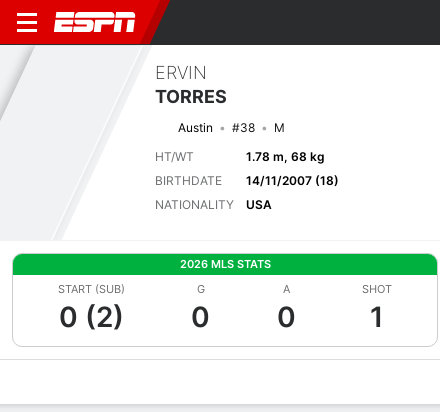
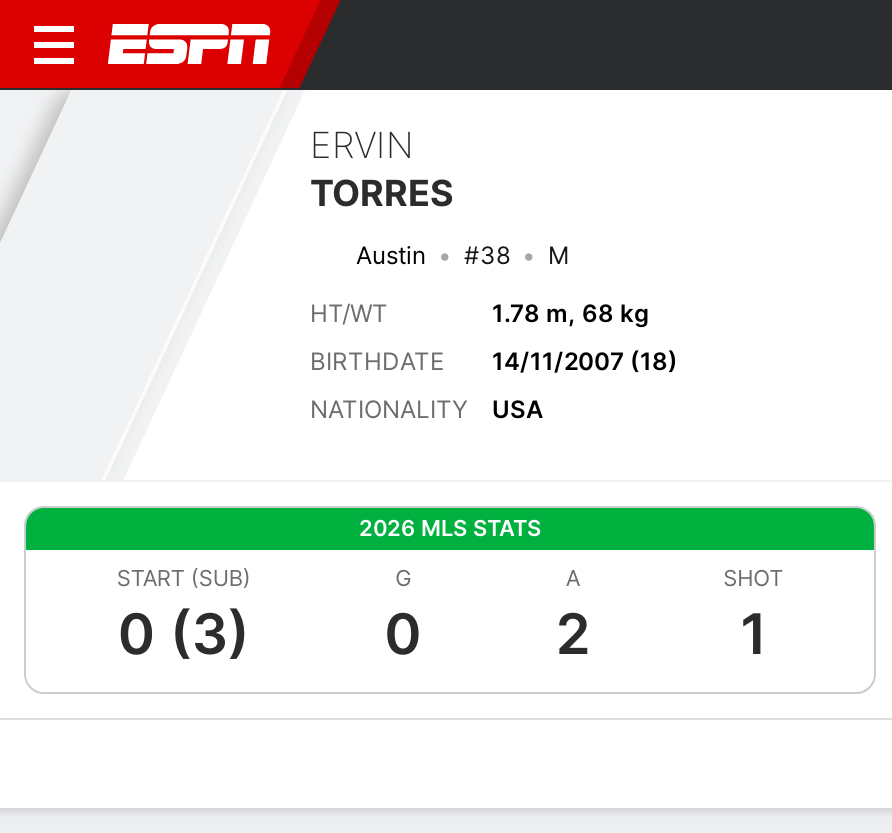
[59,300,124,334] 0 (2) -> [118,600,250,668] 0 (3)
[277,300,296,334] 0 -> [556,600,590,668] 2

